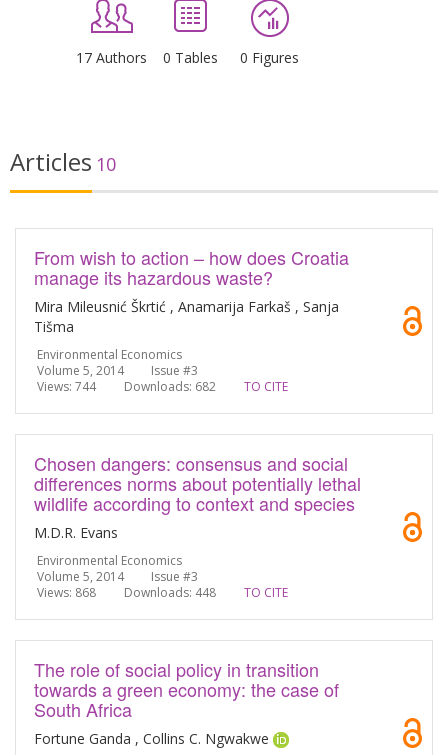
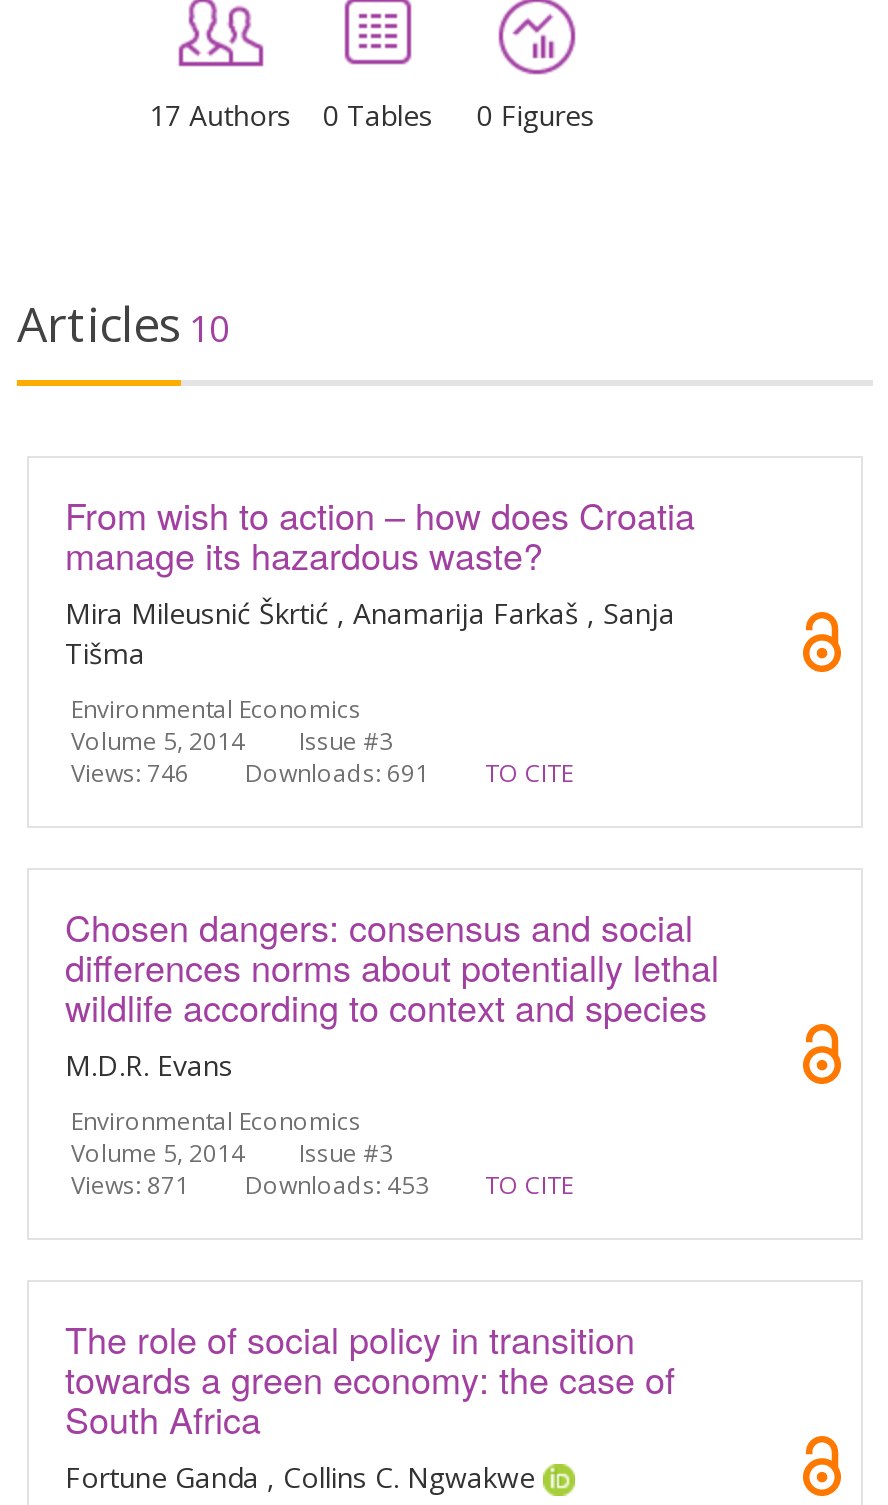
[37,378,96,395] Views: 744 -> [71,756,189,790] Views: 746
[124,378,216,395] Downloads: 682 -> [245,756,429,790] Downloads: 691
[37,584,96,601] Views: 868 -> [71,1168,189,1202] Views: 871
[124,584,216,601] Downloads: 448 -> [245,1168,429,1202] Downloads: 453

